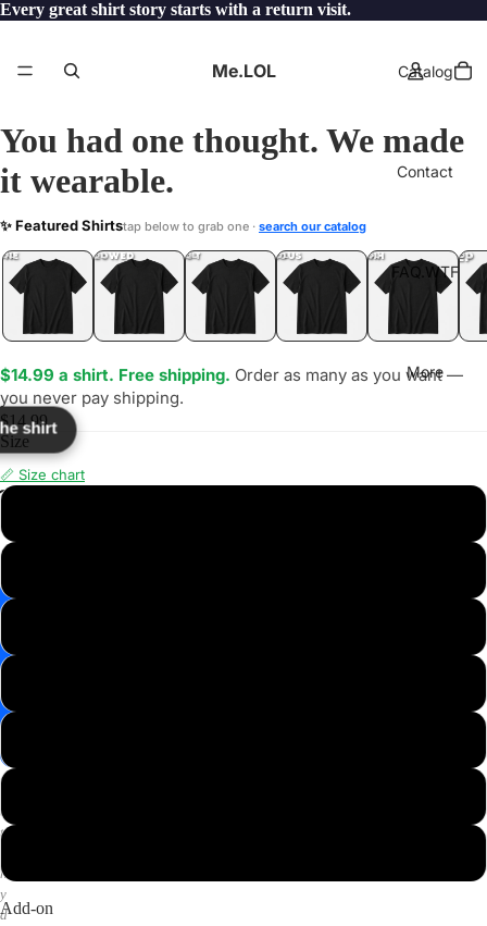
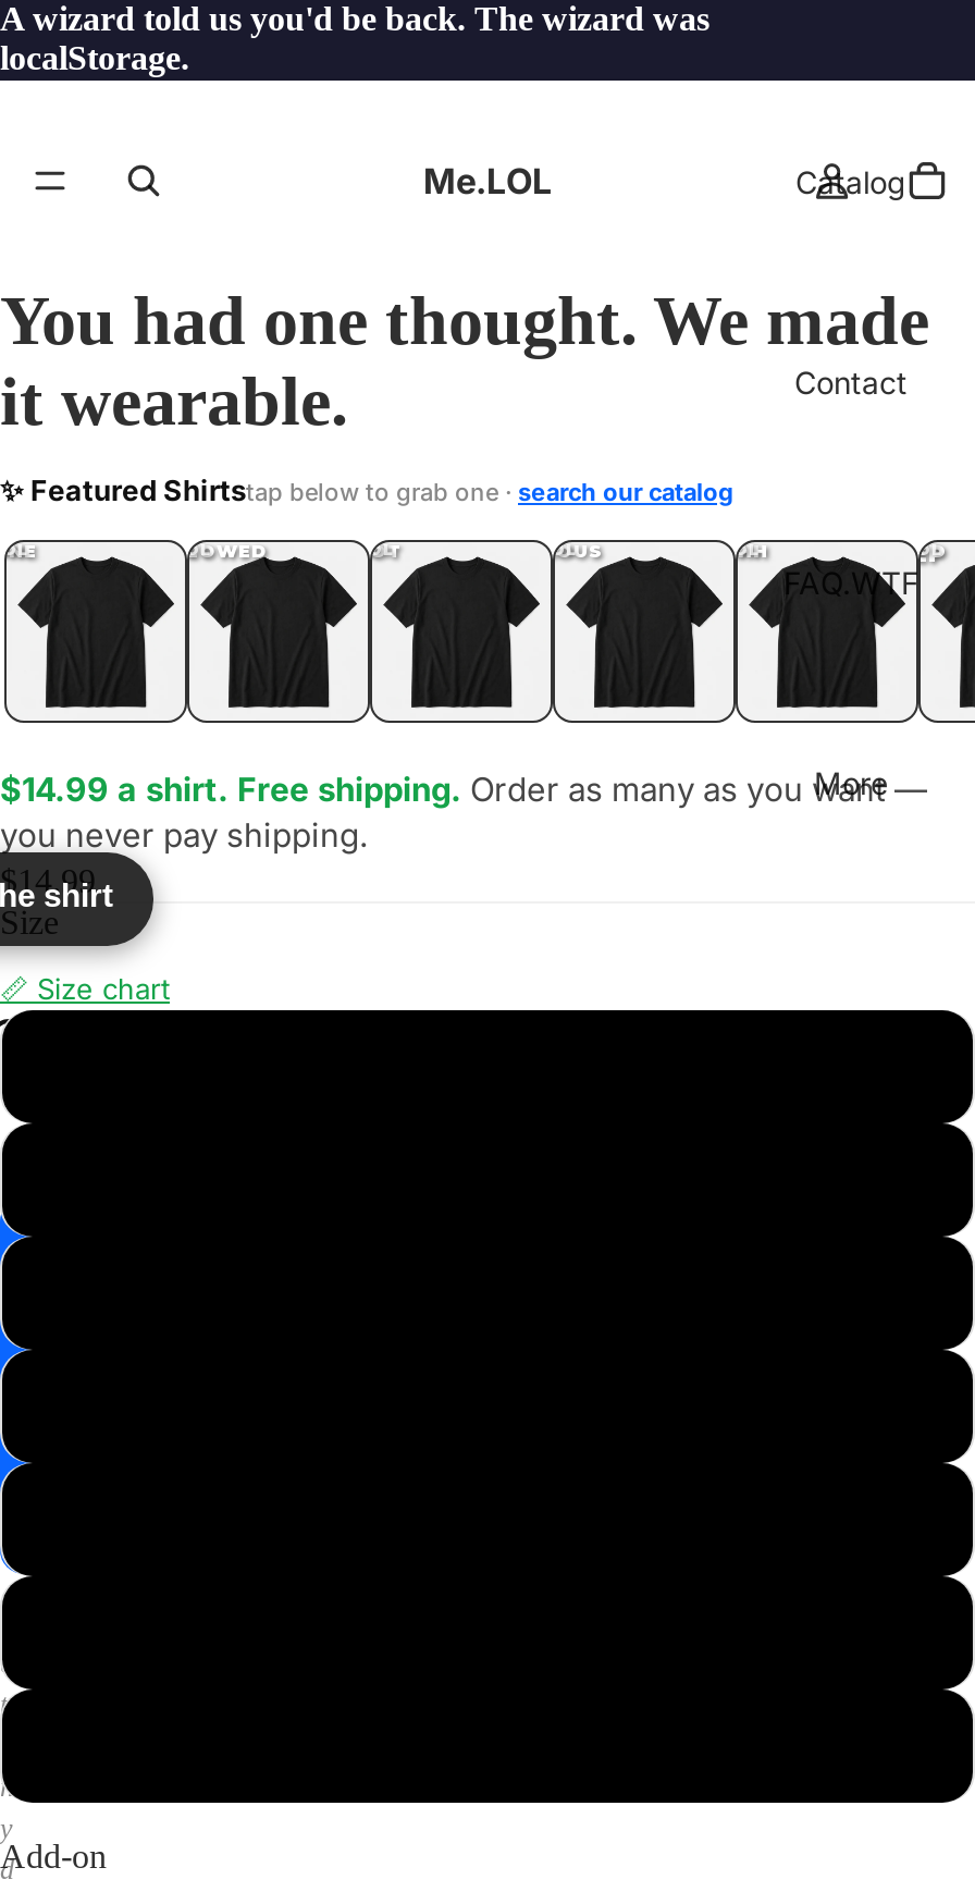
[0,0,351,18] Every great shirt story starts with a return visit. -> [0,0,709,76] A wizard told us you'd be back. The wizard was | localStorage.

